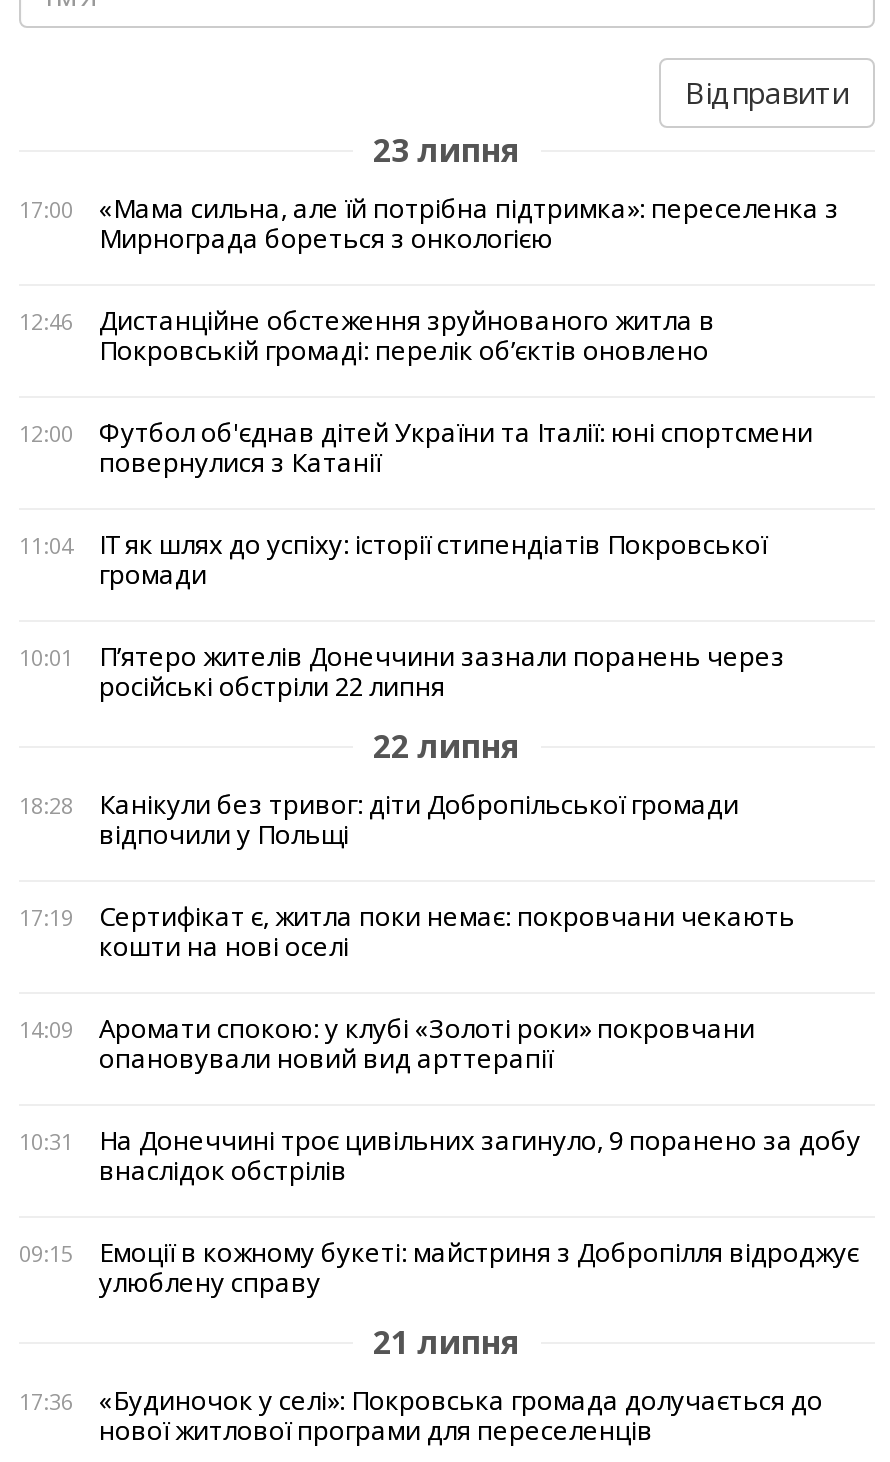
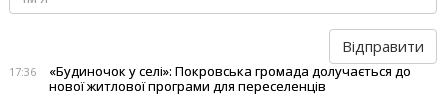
[19,128,861,1364] 23 липня | 17:00 | «Мама сильна, але їй потрібна підтримка»: переселенка з | Мирнограда бореться з онкологією | 12:46 | Дистанційне обстеження зруйнованого житла в | Покровській громаді: перелік об’єктів оновлено | 12:00 | Футбол об'єднав дітей України та Італії: юні спортсмени | повернулися з Катанії | 11:04 | ІТ як шлях до успіху: історії стипендіатів Покровської | громади | 10:01 | П’ятеро жителів Донеччини зазнали поранень через | російські обстріли 22 липня | 22 липня | 18:28 | Канікули без тривог: діти Добропільської громади | відпочили у Польщі | 17:19 | Сертифікат є, житла поки немає: покровчани чекають | кошти на нові оселі | 14:09 | Аромати спокою: у клубі «Золоті роки» покровчани | опановували новий вид арттерапії | 10:31 | На Донеччині троє цивільних загинуло, 9 поранено за добу | внаслідок обстрілів | 09:15 | Емоції в кожному букеті: майстриня з Добропілля відроджує | улюблену справу | 21 липня -> none

